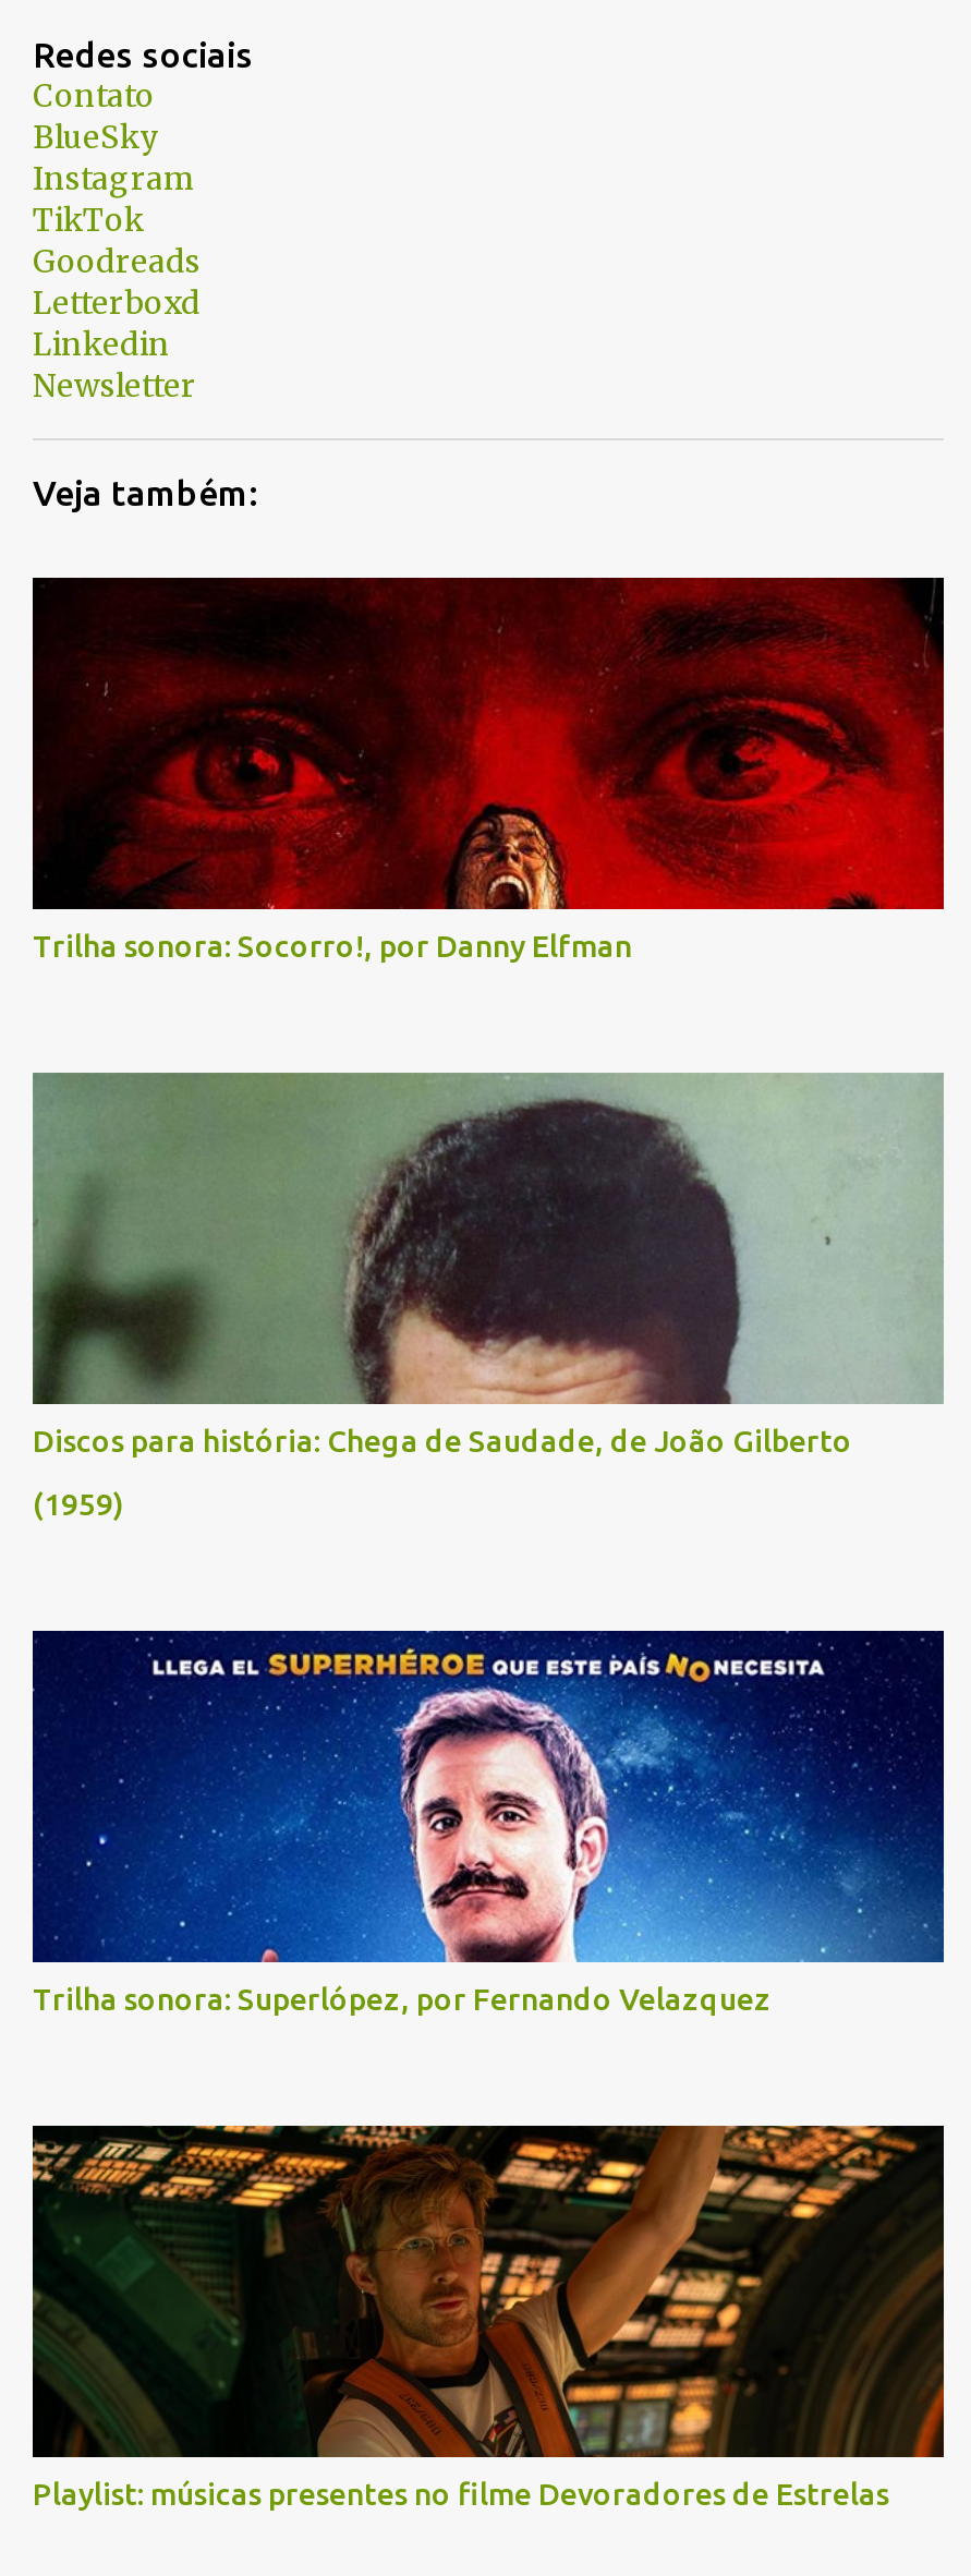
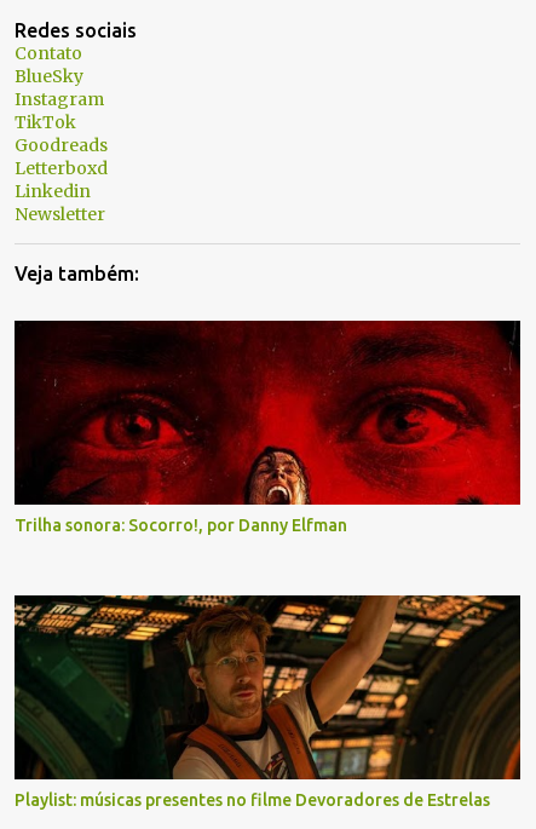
[31,1071,944,1522] [image] | Discos para história: Chega de Saudade, de João Gilberto | (1959) -> none
[33,1629,946,2017] [image] | Trilha sonora: Superlópez, por Fernando Velazquez -> none

